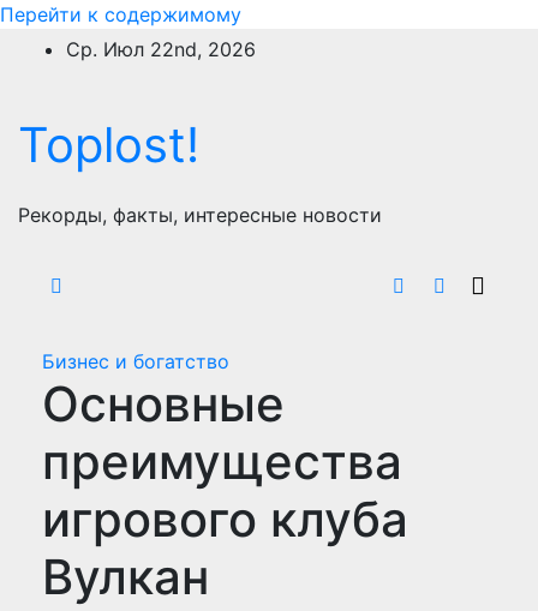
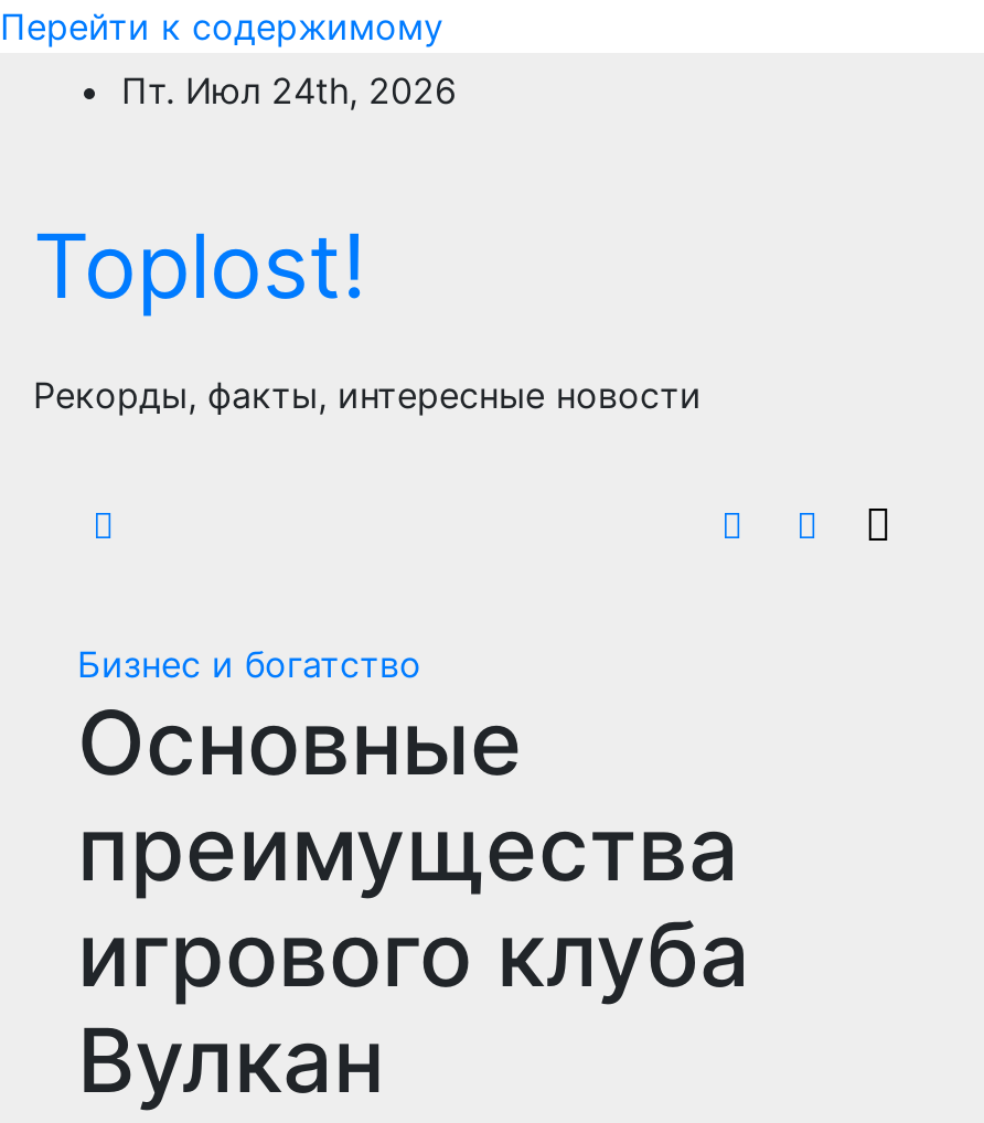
[66,37,256,61] Ср. Июл 22nd, 2026 -> [121,68,457,113] Пт. Июл 24th, 2026

